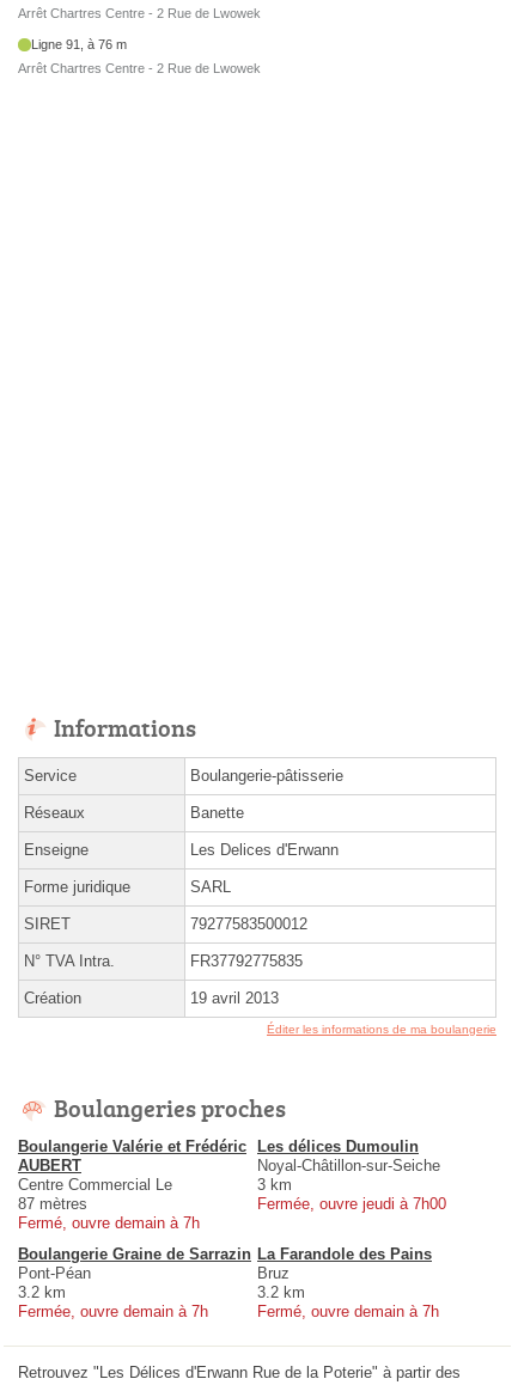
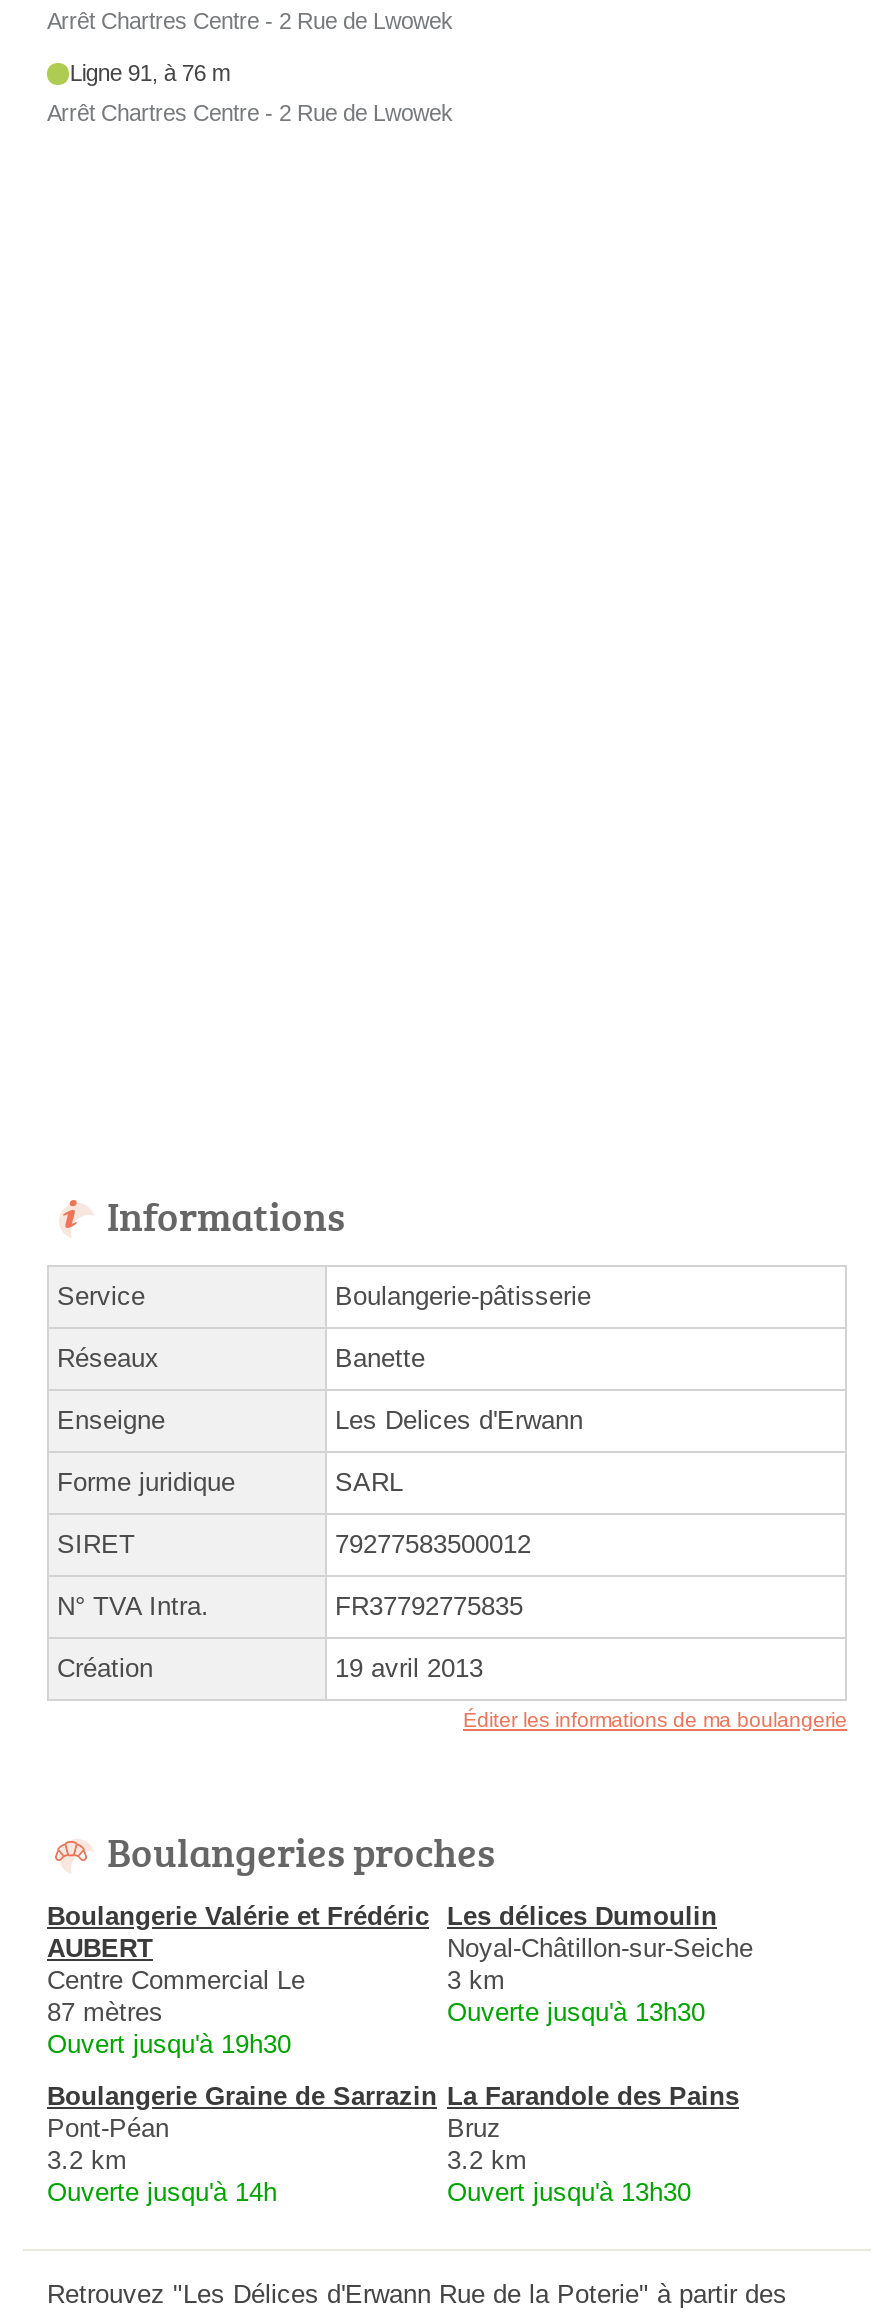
[257,1195,446,1213] Fermée, ouvre jeudi à 7h00 -> [447,1998,705,2028] Ouverte jusqu'à 13h30
[18,1214,200,1232] Fermé, ouvre demain à 7h -> [47,2030,291,2060] Ouvert jusqu'à 19h30
[18,1303,208,1321] Fermée, ouvre demain à 7h -> [47,2178,277,2208] Ouverte jusqu'à 14h
[257,1303,439,1321] Fermé, ouvre demain à 7h -> [447,2178,691,2208] Ouvert jusqu'à 13h30

